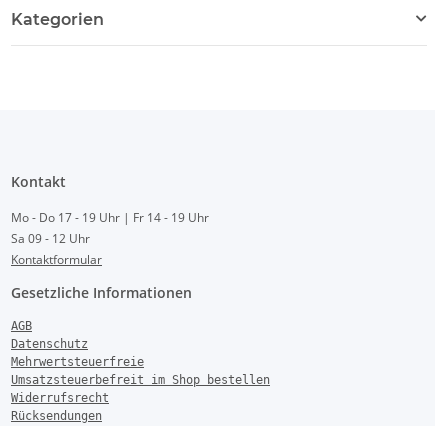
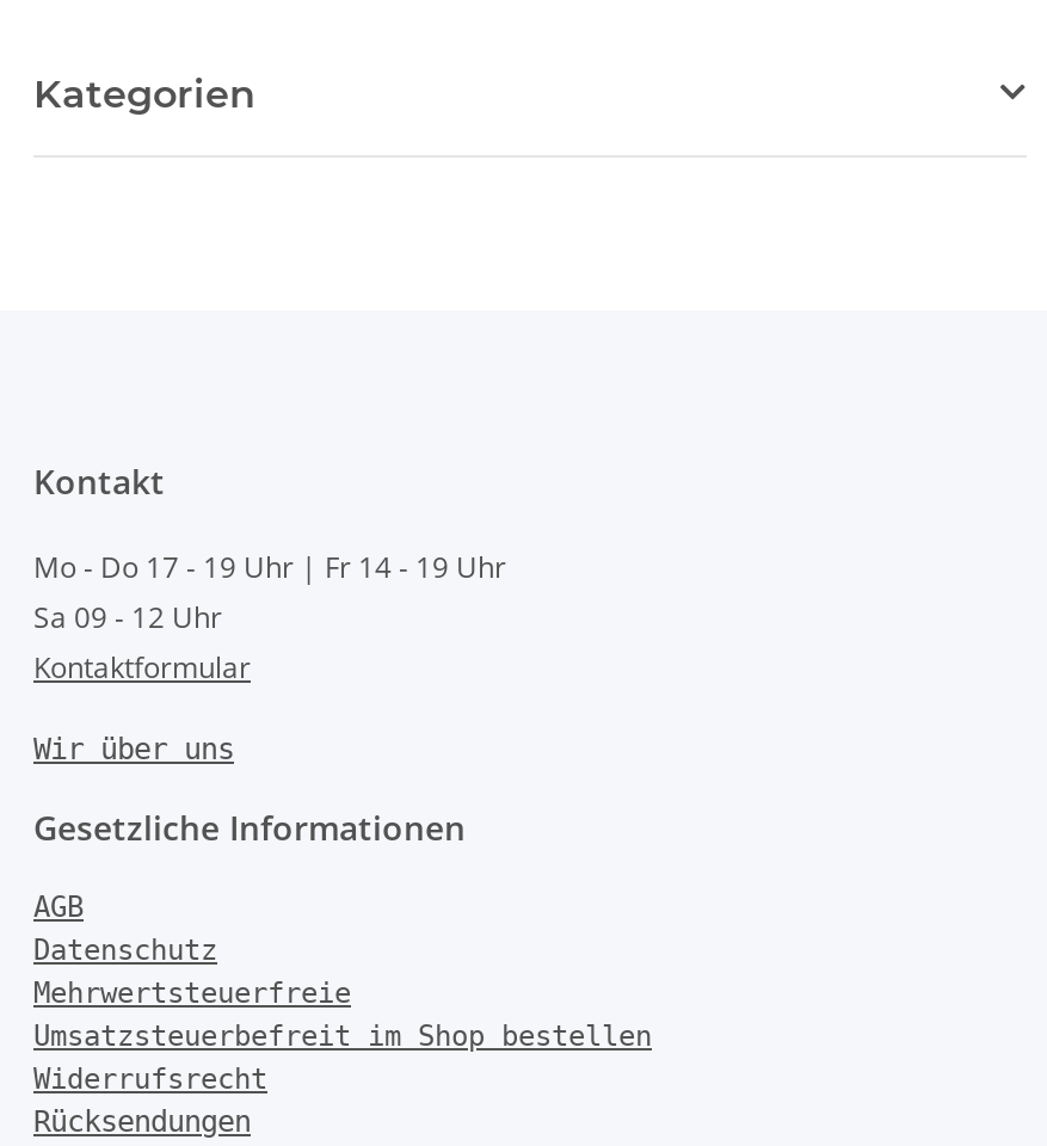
none -> [33,732,234,766] Wir über uns

